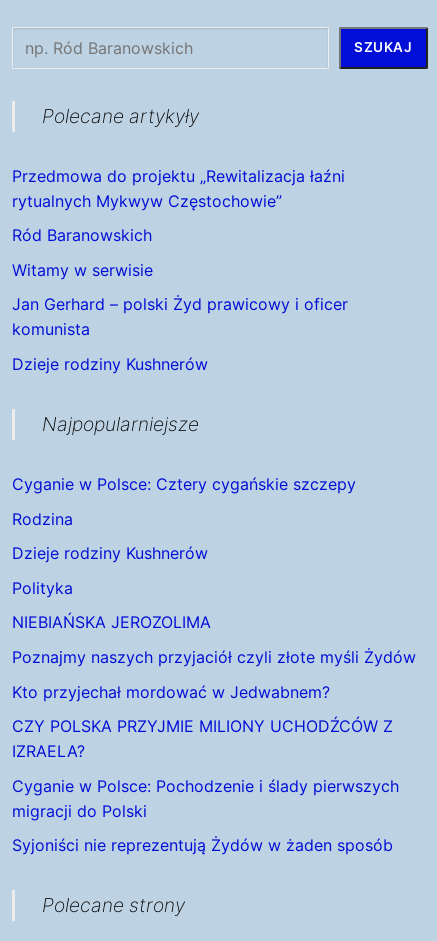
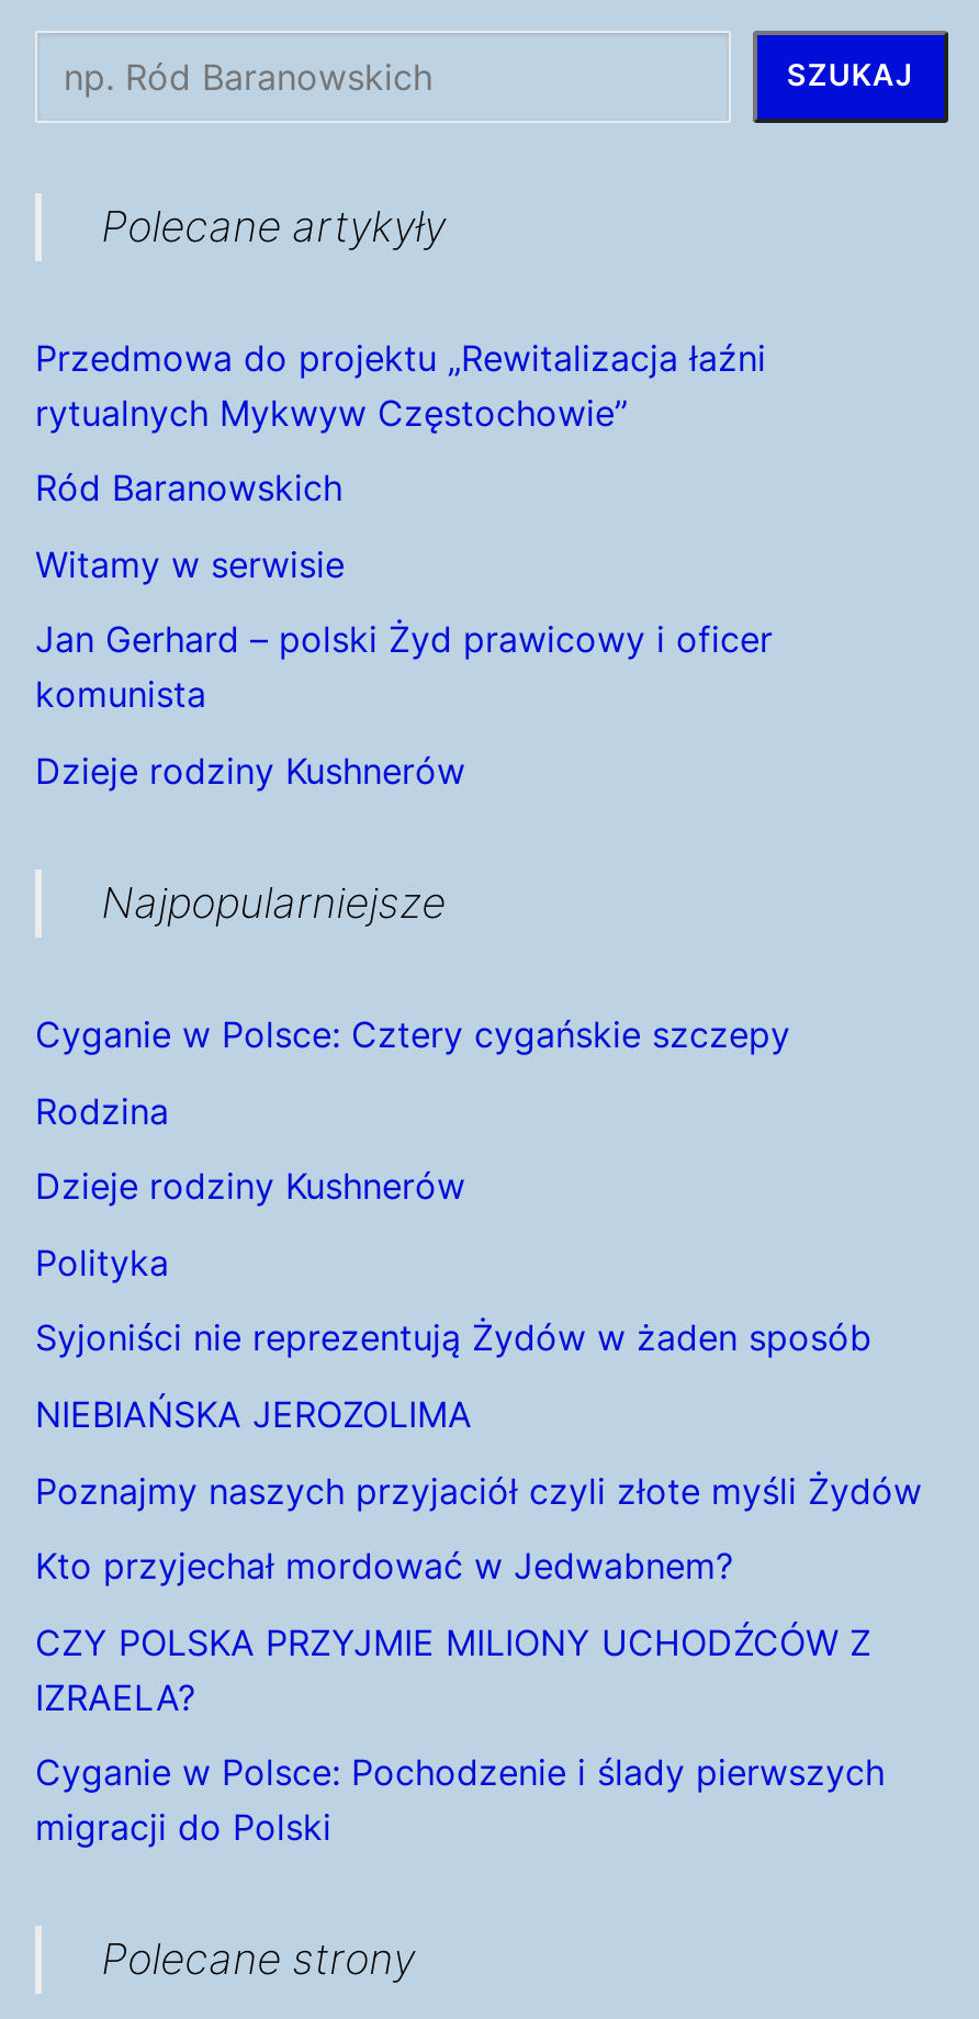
moved [12,612,416,821] -> [35,1392,922,1849]: NIEBIAŃSKA JEROZOLIMA | Poznajmy naszych przyjaciół czyli złote myśli Żydów | Kto przyjechał mordować w Jedwabnem? | CZY POLSKA PRZYJMIE MILIONY UCHODŹCÓW Z | IZRAELA? | Cyganie w Polsce: Pochodzenie i ślady pierwszych | migracji do Polski
moved [12,835,393,855] -> [35,1316,871,1360]: Syjoniści nie reprezentują Żydów w żaden sposób

